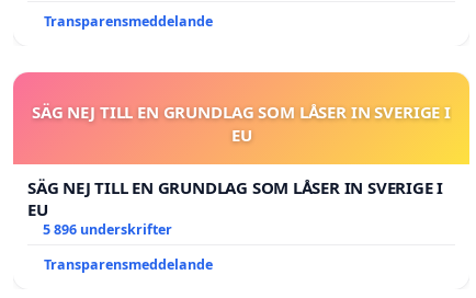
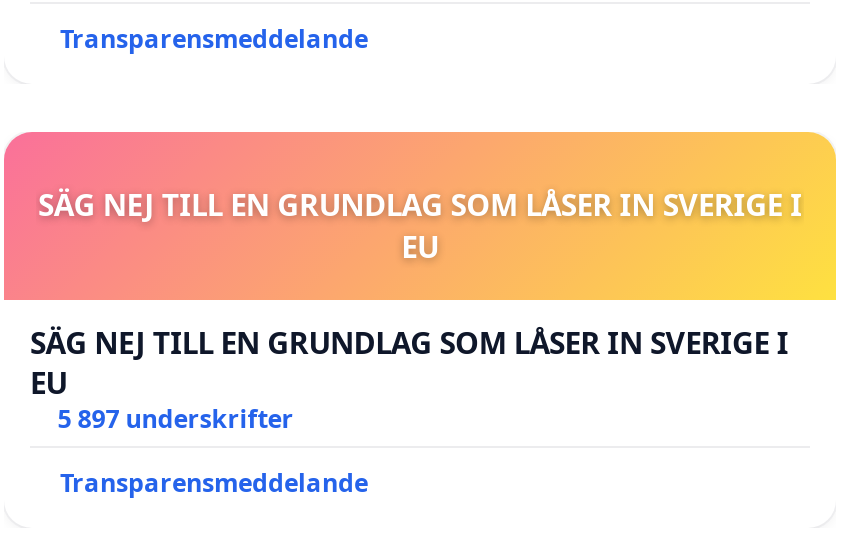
[43,220,172,239] 5 896 underskrifter -> [58,402,294,436] 5 897 underskrifter

